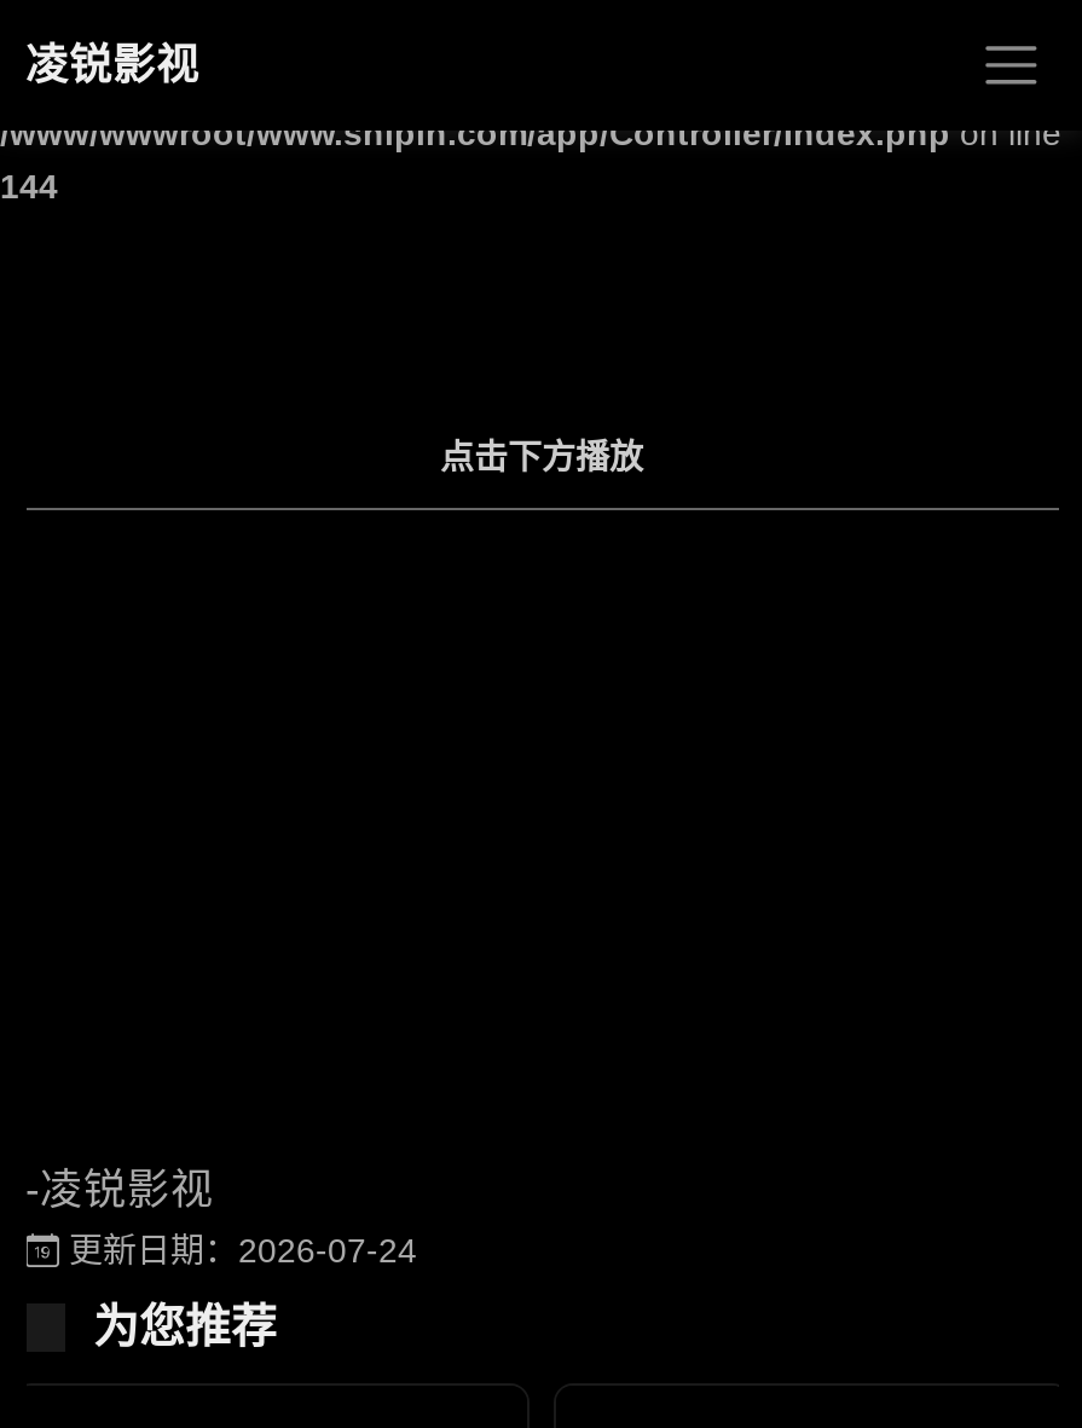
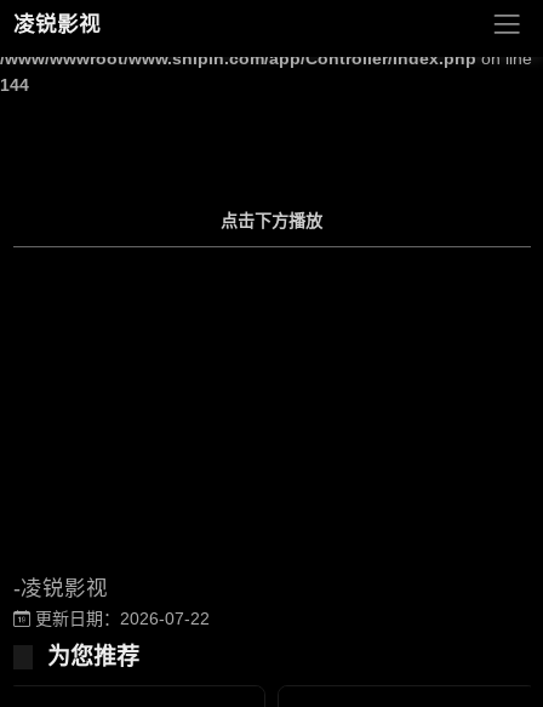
[59,1231,417,1269] 更新日期：2026-07-24 -> [30,609,209,628] 更新日期：2026-07-22

